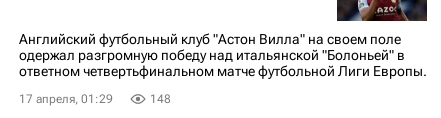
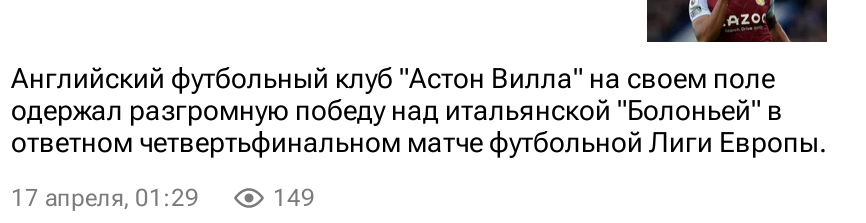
[150,92,171,106] 148 -> [273,184,315,212] 149

